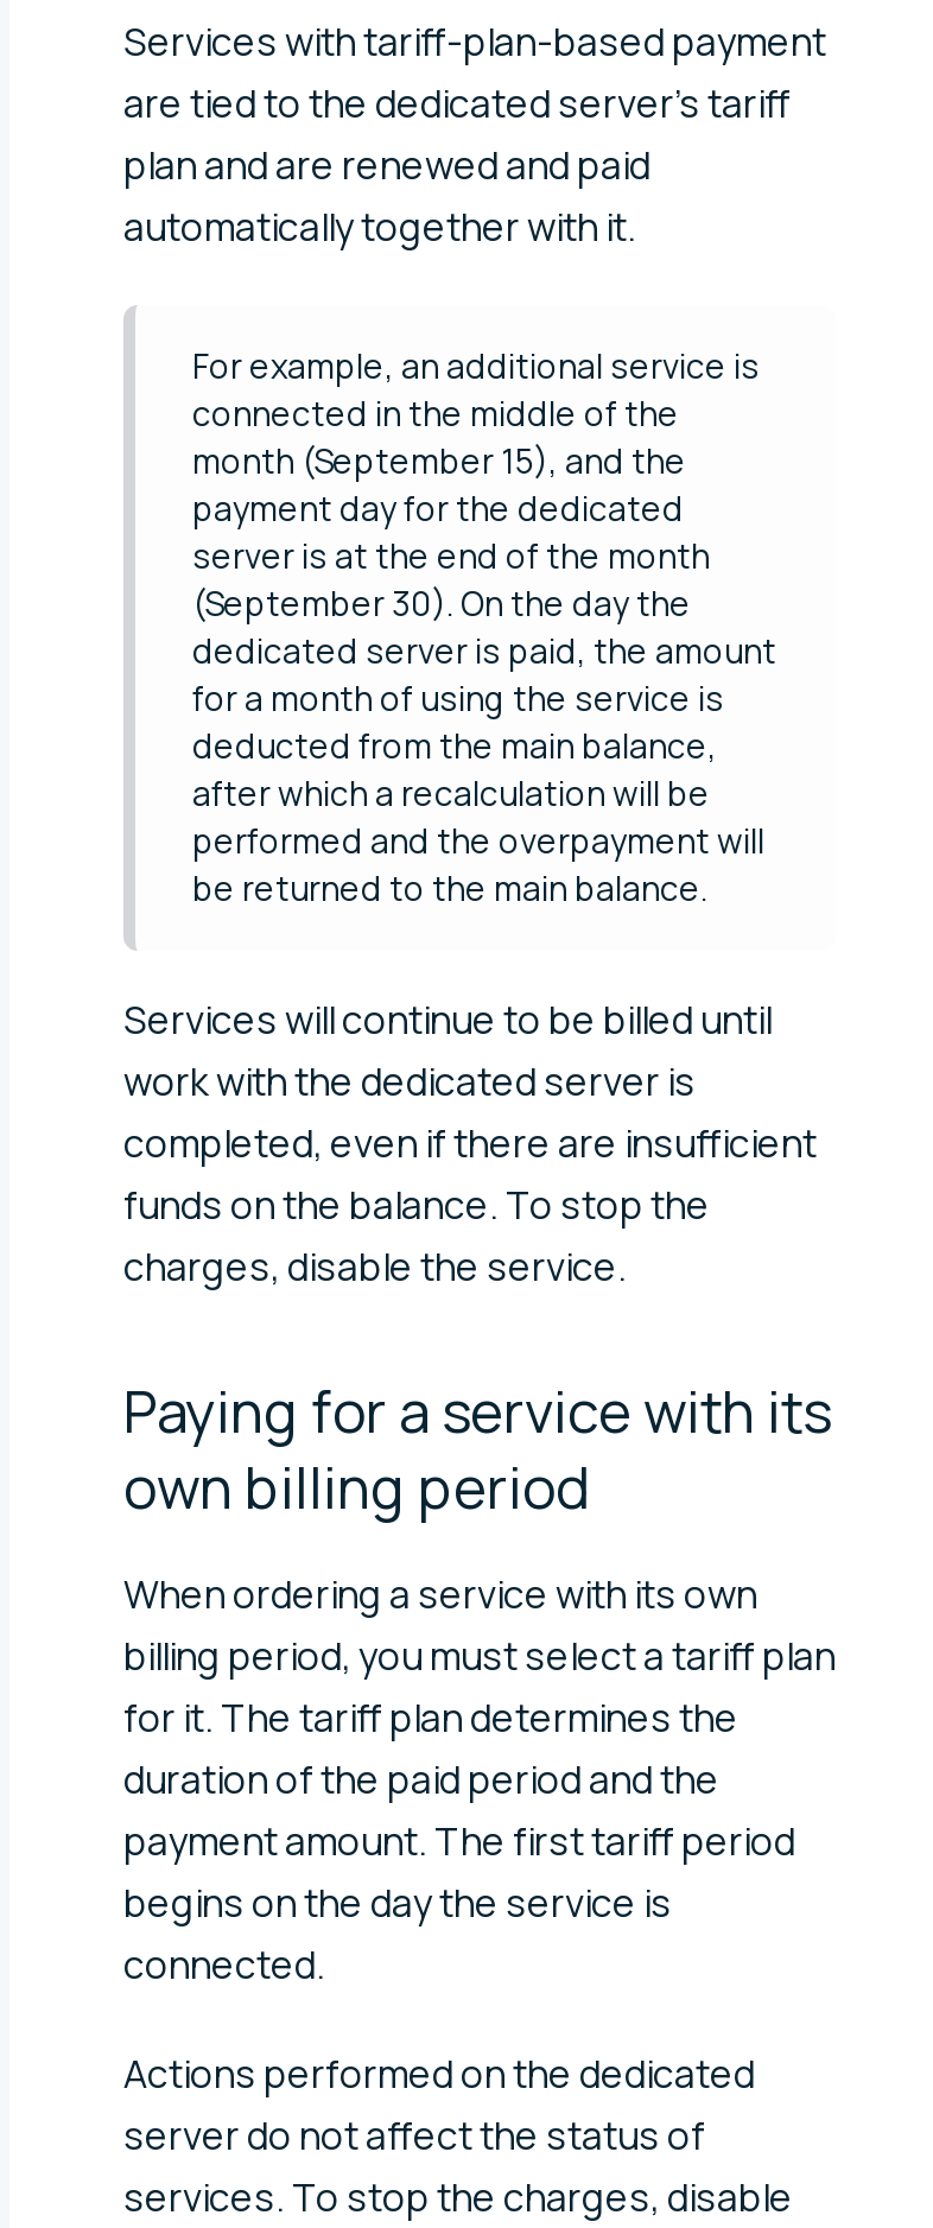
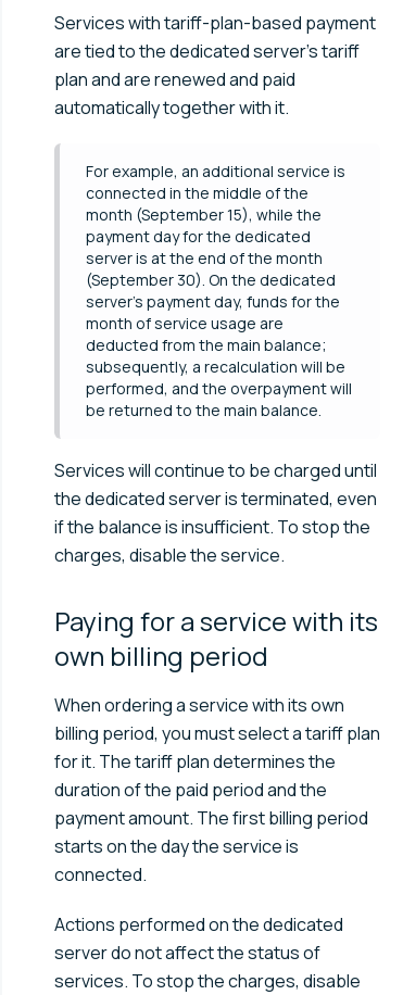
[192,437,686,482] month (September 15), and the -> [86,204,322,224] month (September 15), while the
[192,579,776,862] (September 30). On the day the | dedicated server is paid, the amount | for a month of using the service is | deducted from the main balance, | after which a recalculation will be | performed and the overpayment will -> [86,269,352,398] (September 30). On the dedicated | server's payment day, funds for the | month of service usage are | deducted from the main balance; | subsequently, a recalculation will be | performed, and the overpayment will
[123,992,817,1230] Services will continue to be billed until | work with the dedicated server is | completed, even if there are insufficient | funds on the balance. To stop the -> [54,458,377,538] Services will continue to be charged until | the dedicated server is terminated, even | if the balance is insufficient. To stop the
[123,1814,795,1866] payment amount. The first tariff period -> [54,805,368,829] payment amount. The first billing period
[123,1875,672,1928] begins on the day the service is -> [54,834,299,858] starts on the day the service is

